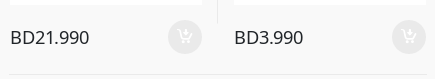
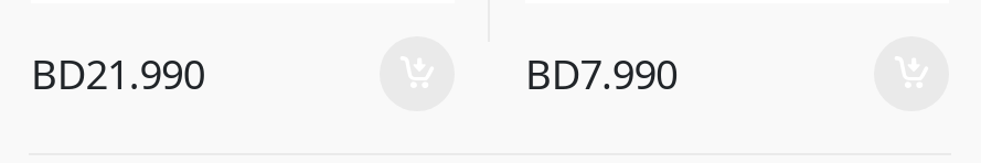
[234,24,303,49] BD3.990 -> [525,44,677,99] BD7.990

